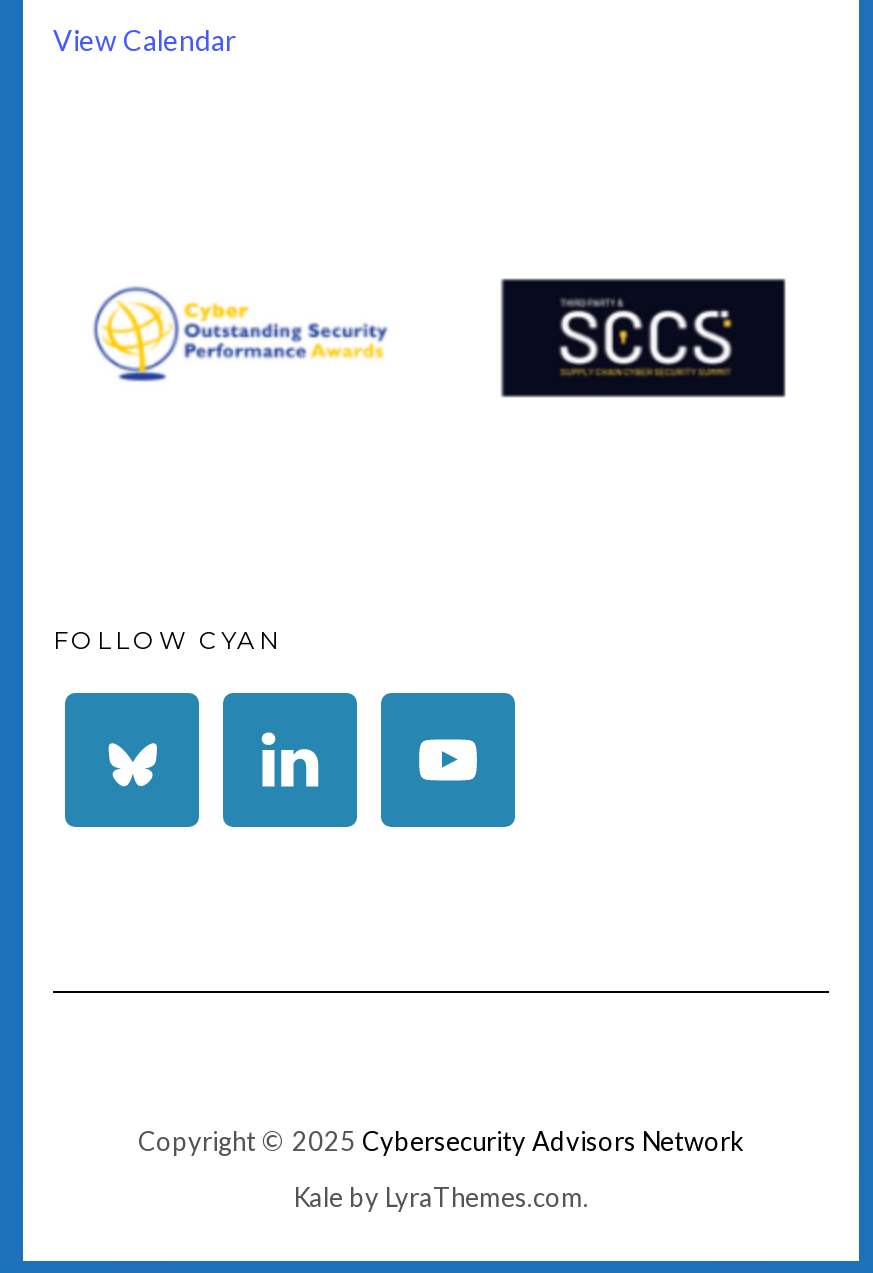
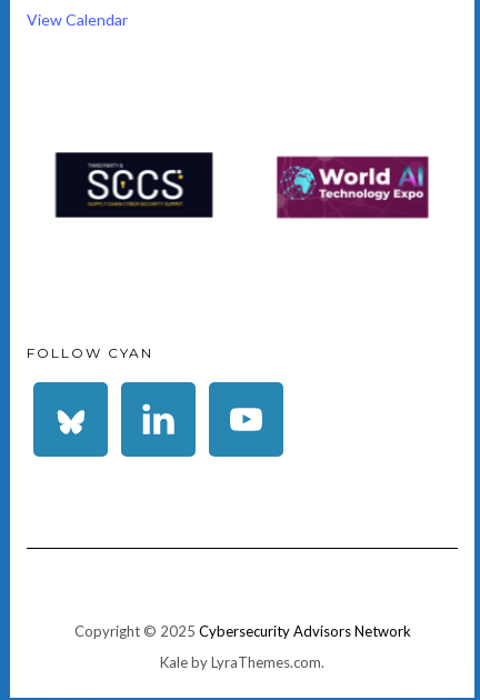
[93,279,389,397] [image] -> [50,151,214,219] [image]
[499,277,787,399] [image] -> [276,152,433,219] [image]

